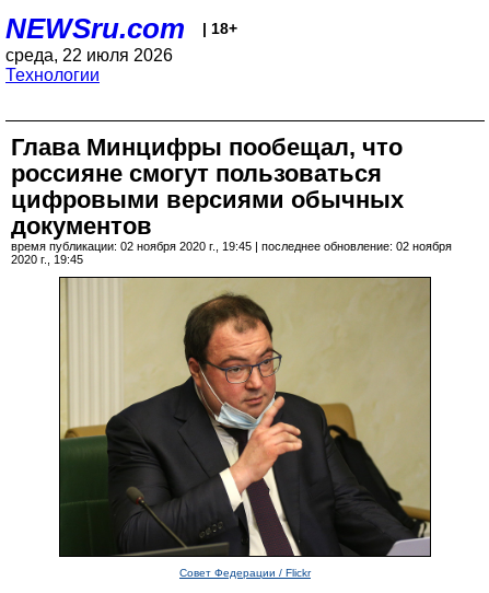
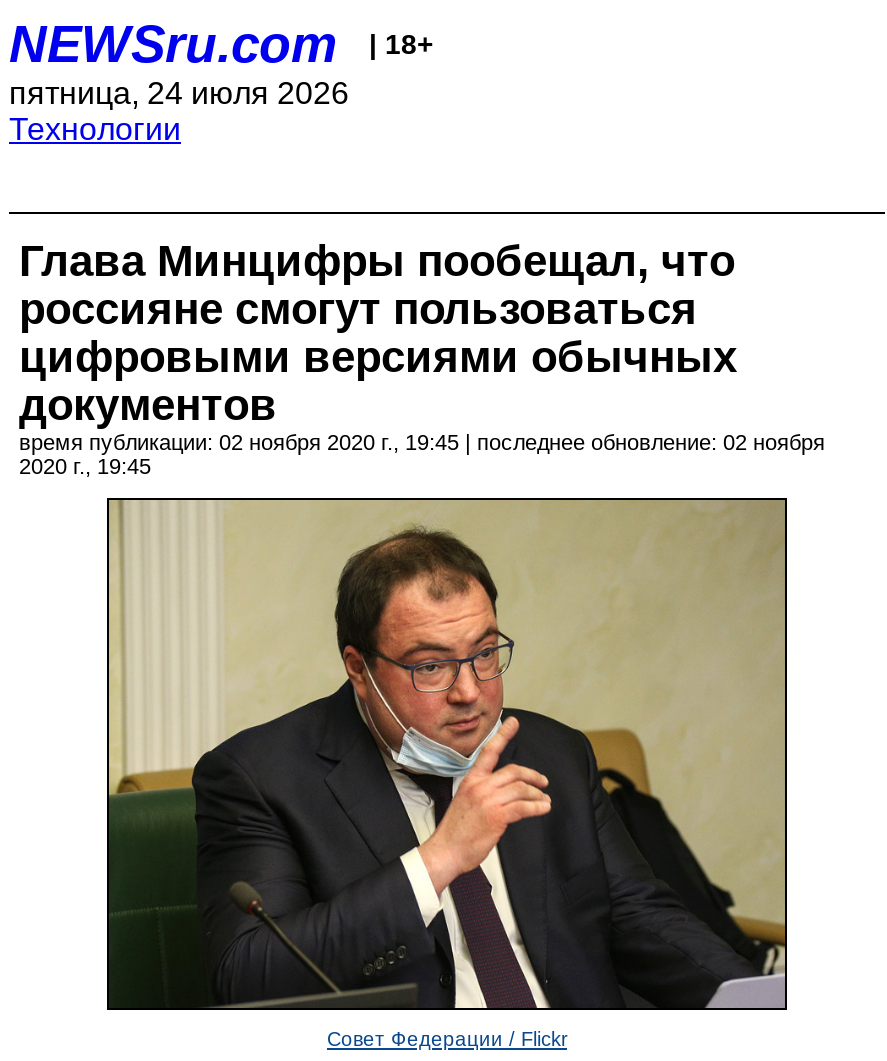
[5,46,173,65] среда, 22 июля 2026 -> [9,76,349,110] пятница, 24 июля 2026

